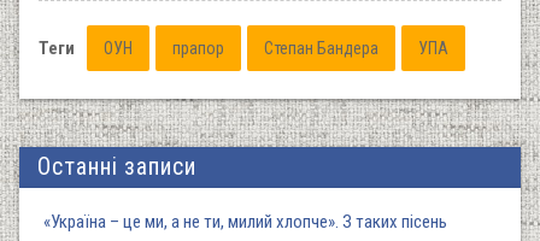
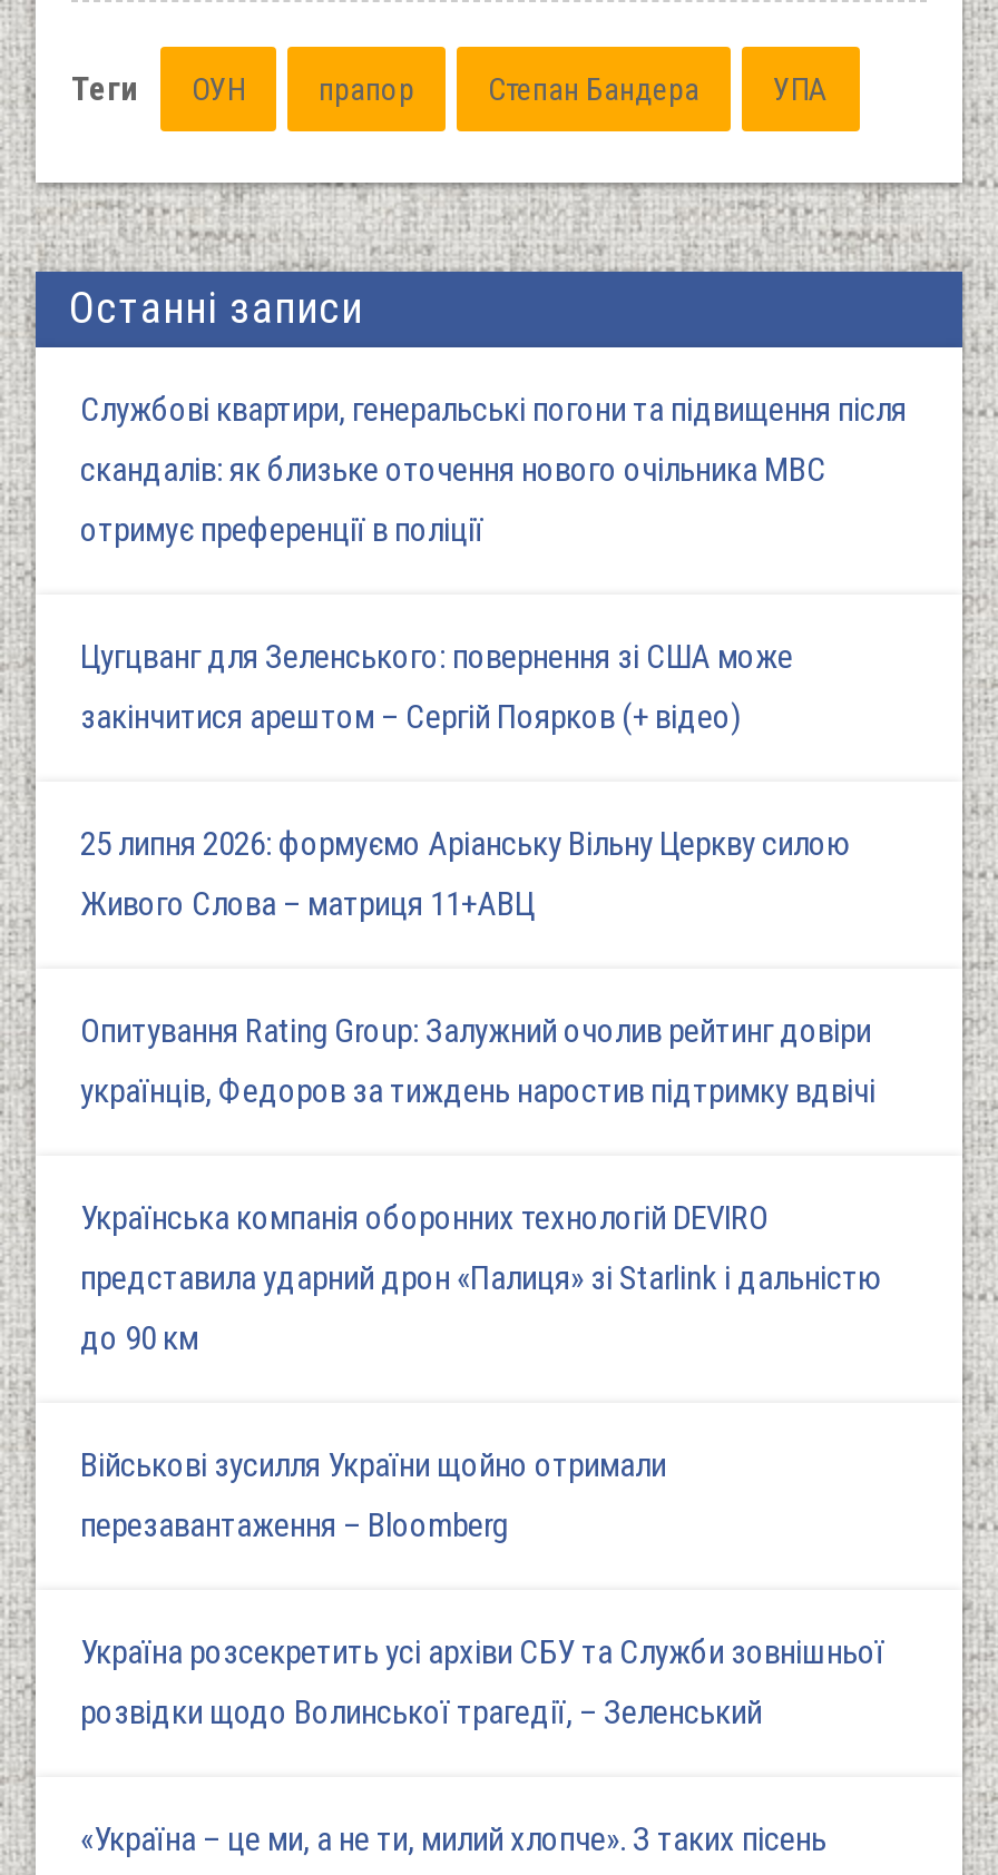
none -> [80,389,907,1732] Службові квартири, генеральські погони та підвищення після | скандалів: як близьке оточення нового очільника МВС | отримує преференції в поліції | Цугцванг для Зеленського: повернення зі США може | закінчитися арештом – Сергій Поярков (+ відео) | 25 липня 2026: формуємо Аріанську Вільну Церкву силою | Живого Слова – матриця 11+АВЦ | Опитування Rating Group: Залужний очолив рейтинг довіри | українців, Федоров за тиждень наростив підтримку вдвічі | Українська компанія оборонних технологій DEVIRO | представила ударний дрон «Палиця» зі Starlink і дальністю | до 90 км | Військові зусилля України щойно отримали | перезавантаження – Bloomberg | Україна розсекретить усі архіви СБУ та Служби зовнішньої | розвідки щодо Волинської трагедії, – Зеленський

